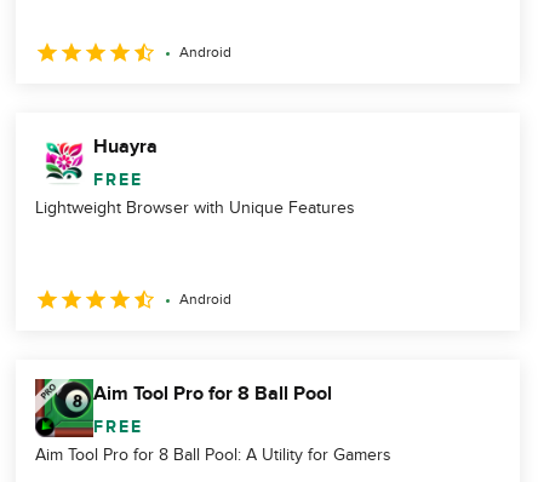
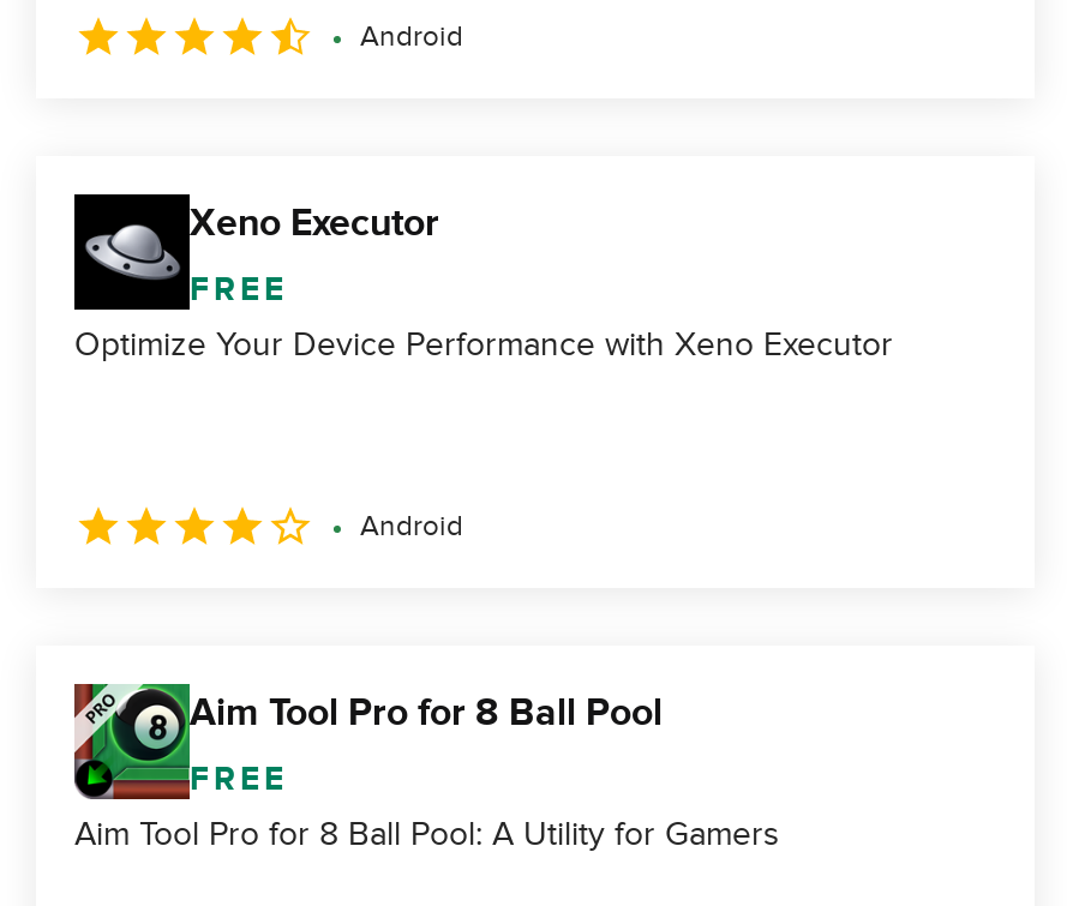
[35,132,158,189] [image] | Huayra -> [72,192,439,307] [image] | Xeno Executor
[35,197,355,218] Lightweight Browser with Unique Features -> [74,324,893,365] Optimize Your Device Performance with Xeno Executor

